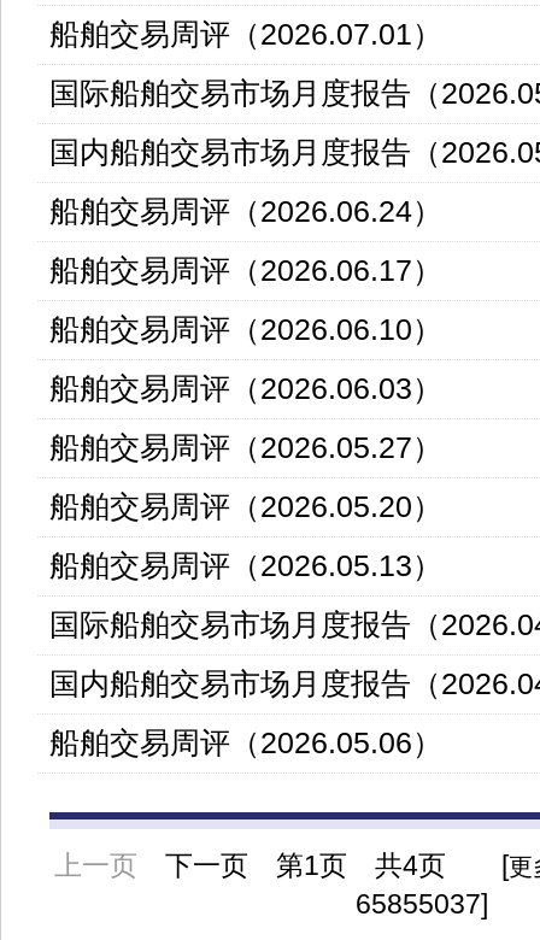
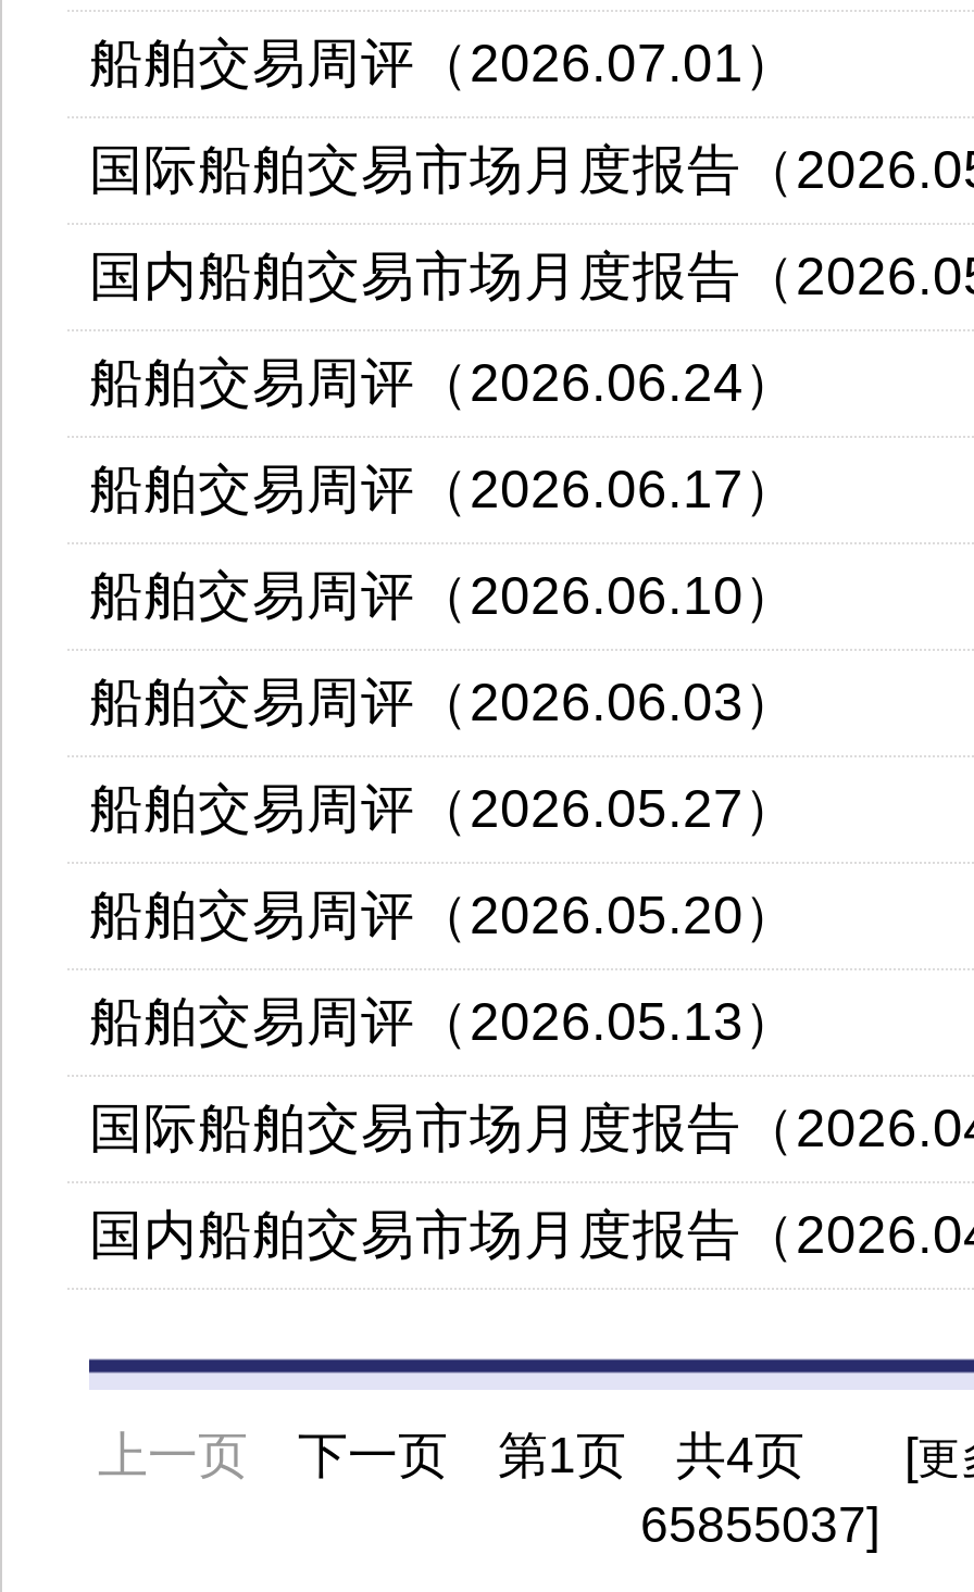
[49,727,442,759] 船舶交易周评（2026.05.06） -> none

